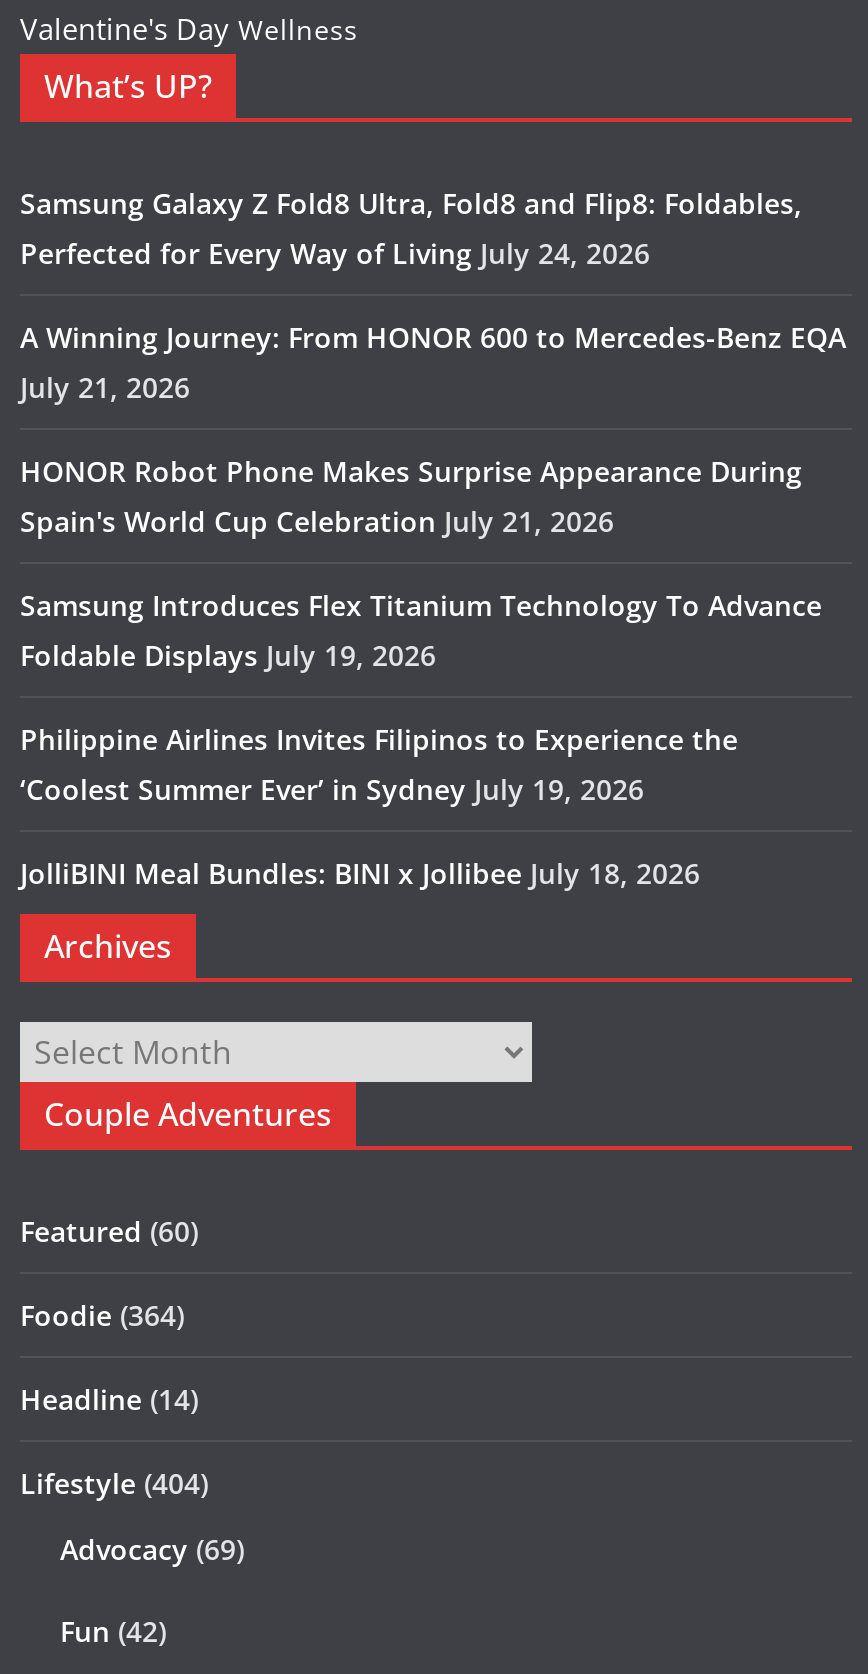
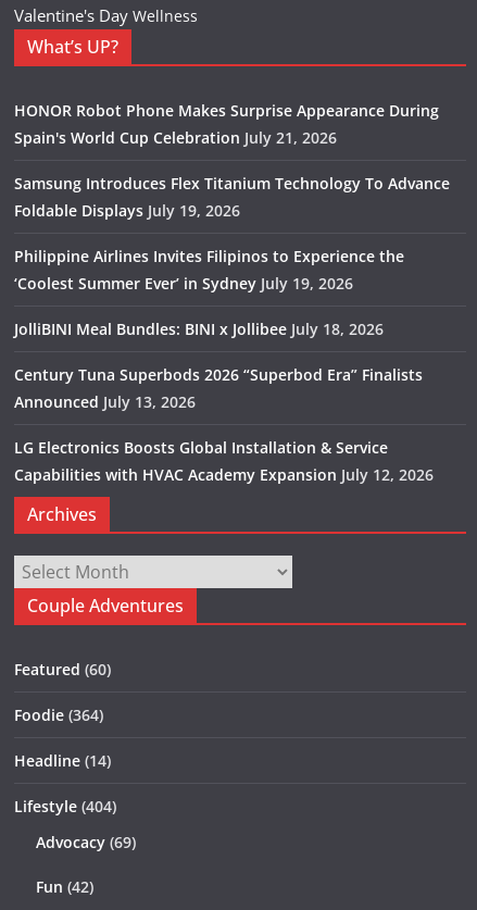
[20,185,846,407] Samsung Galaxy Z Fold8 Ultra, Fold8 and Flip8: Foldables, | Perfected for Every Way of Living July 24, 2026 | A Winning Journey: From HONOR 600 to Mercedes-Benz EQA | July 21, 2026 -> none
moved [20,453,822,893] -> [14,100,450,340]: HONOR Robot Phone Makes Surprise Appearance During | Spain's World Cup Celebration July 21, 2026 | Samsung Introduces Flex Titanium Technology To Advance | Foldable Displays July 19, 2026 | Philippine Airlines Invites Filipinos to Experience the | ‘Coolest Summer Ever’ in Sydney July 19, 2026 | JolliBINI Meal Bundles: BINI x Jollibee July 18, 2026
none -> [14,365,434,485] Century Tuna Superbods 2026 “Superbod Era” Finalists | Announced July 13, 2026 | LG Electronics Boosts Global Installation & Service | Capabilities with HVAC Academy Expansion July 12, 2026

